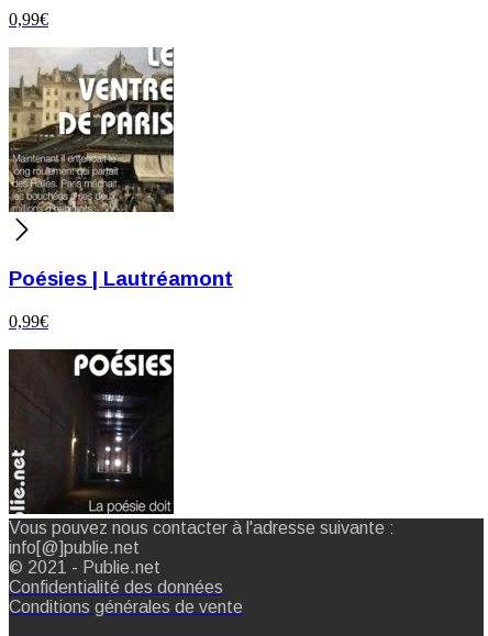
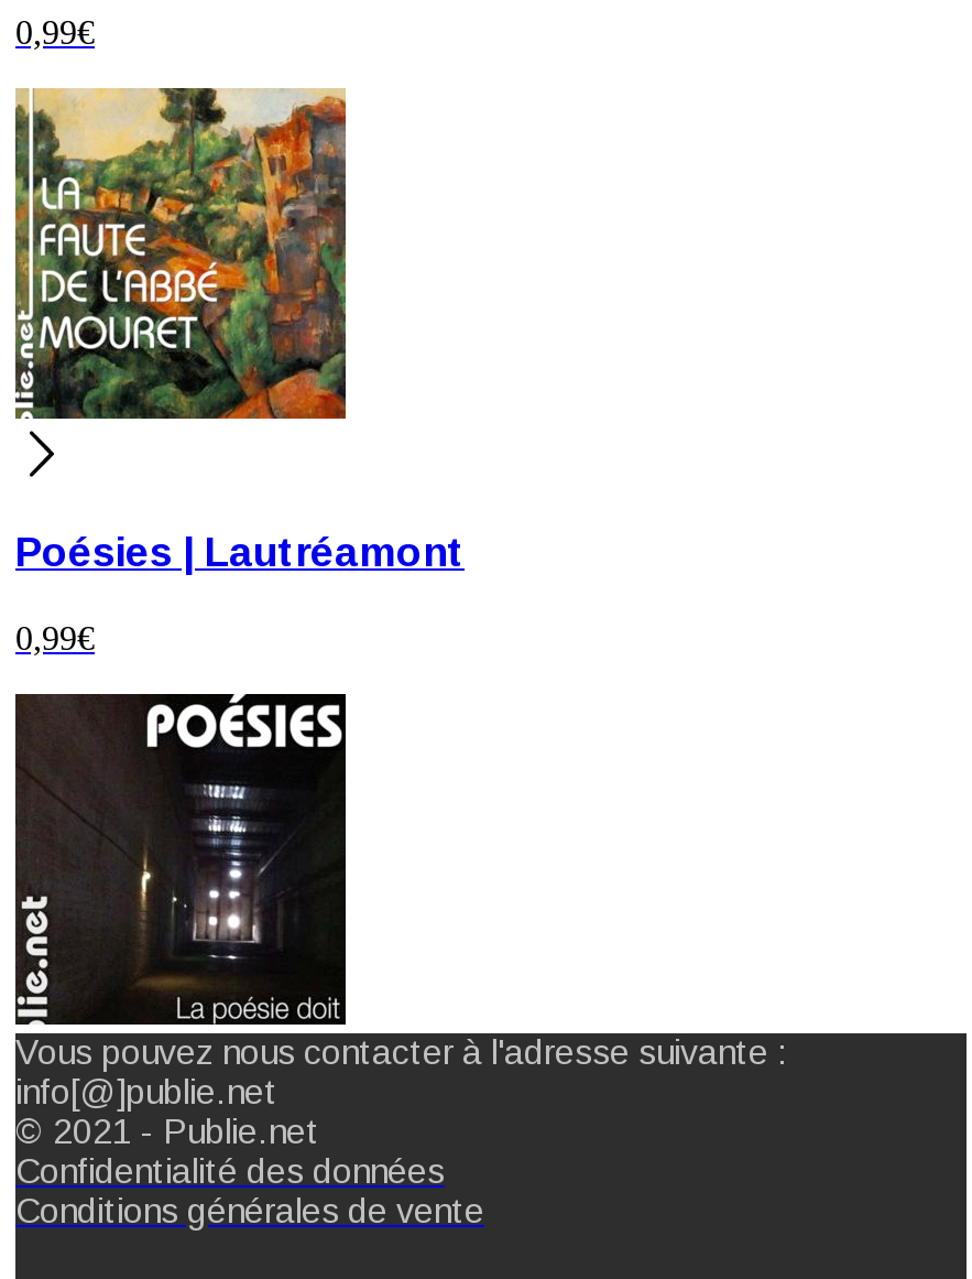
[9,47,175,213] [image] -> [15,86,348,421] [image]

